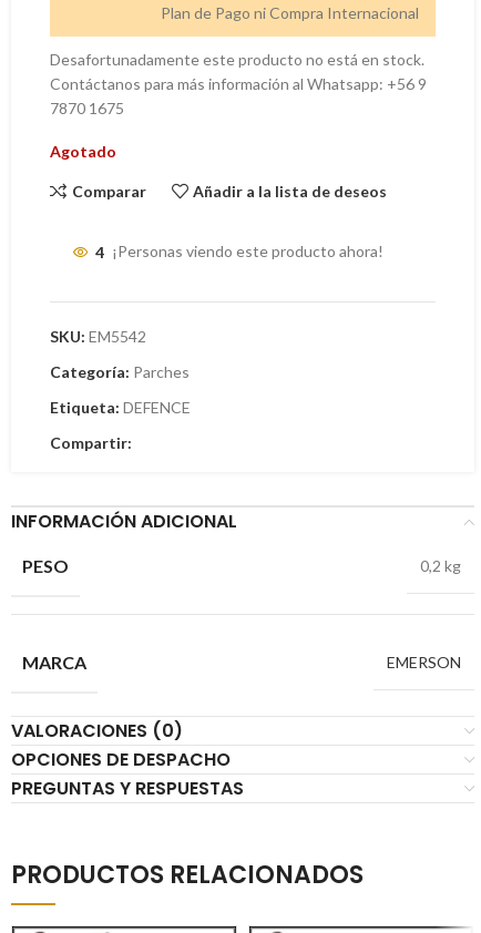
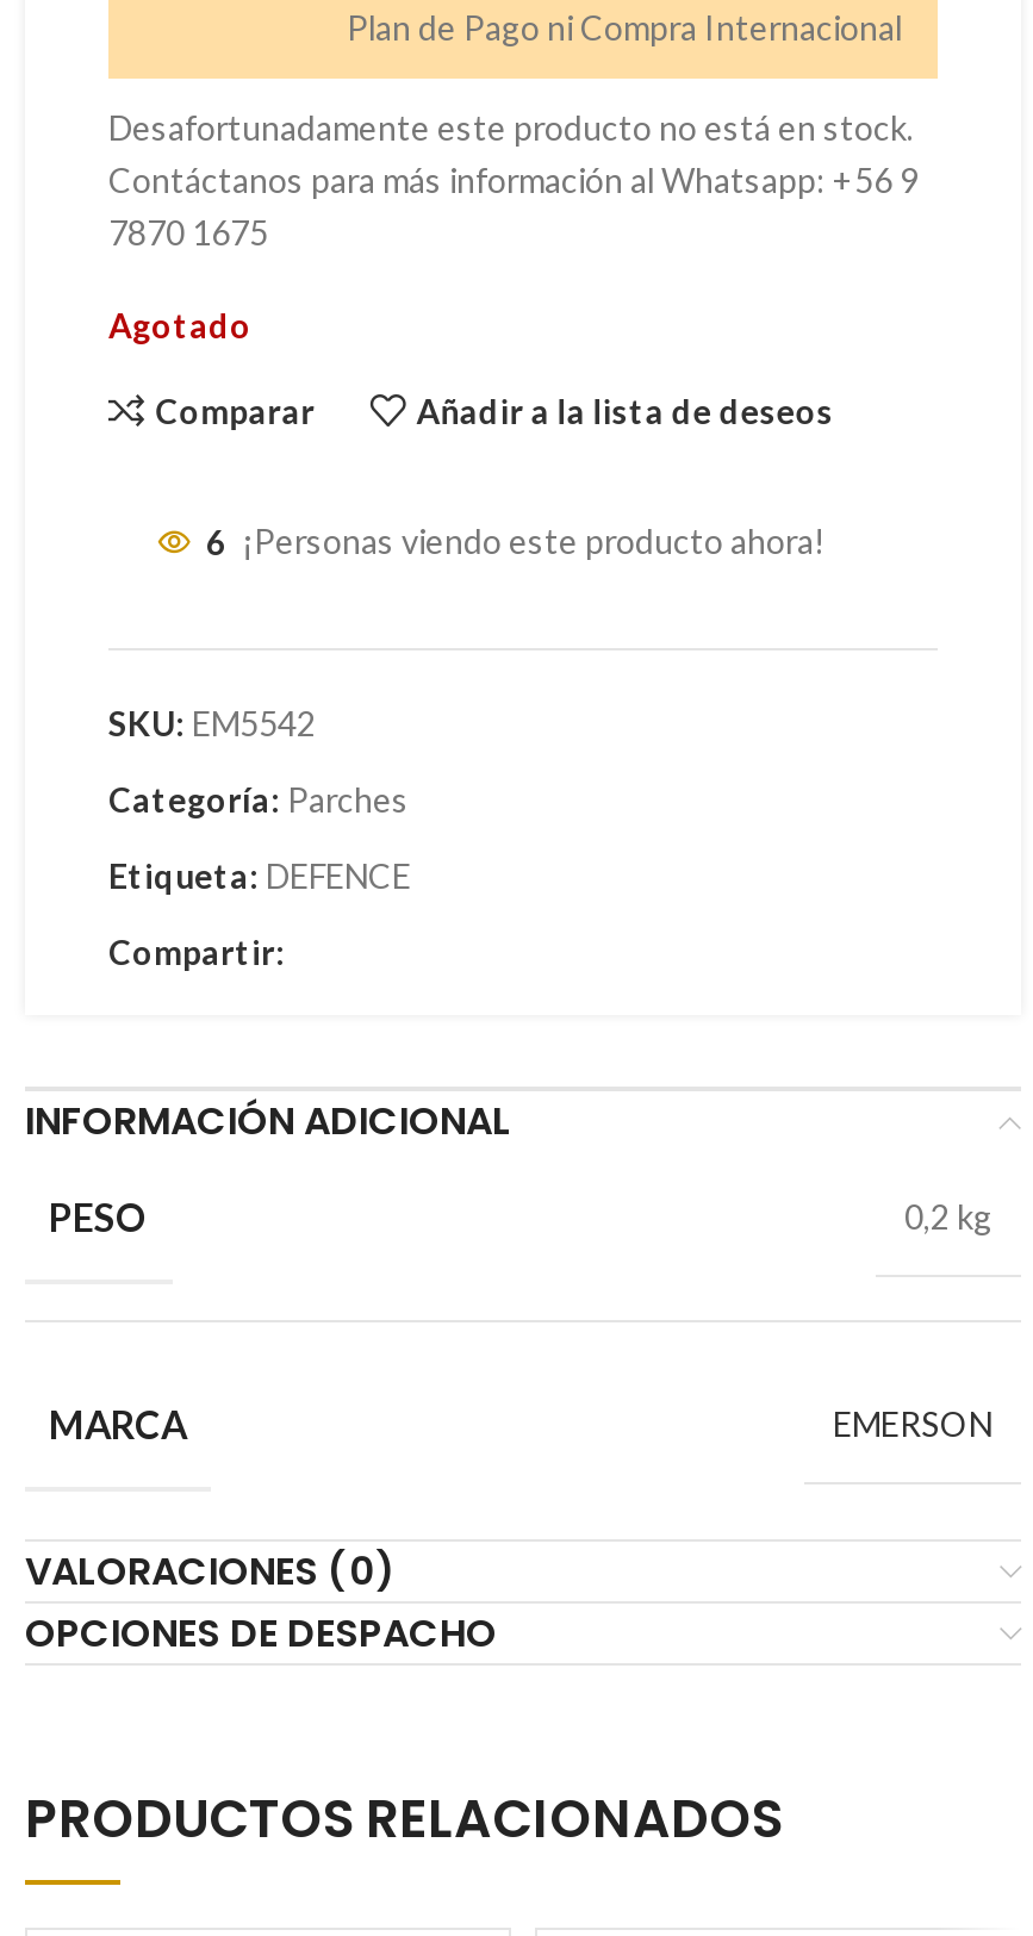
[95,242,383,261] 4 ¡Personas viendo este producto ahora! -> [206,521,826,562] 6 ¡Personas viendo este producto ahora!
[11,776,244,801] PREGUNTAS Y RESPUESTAS -> none

